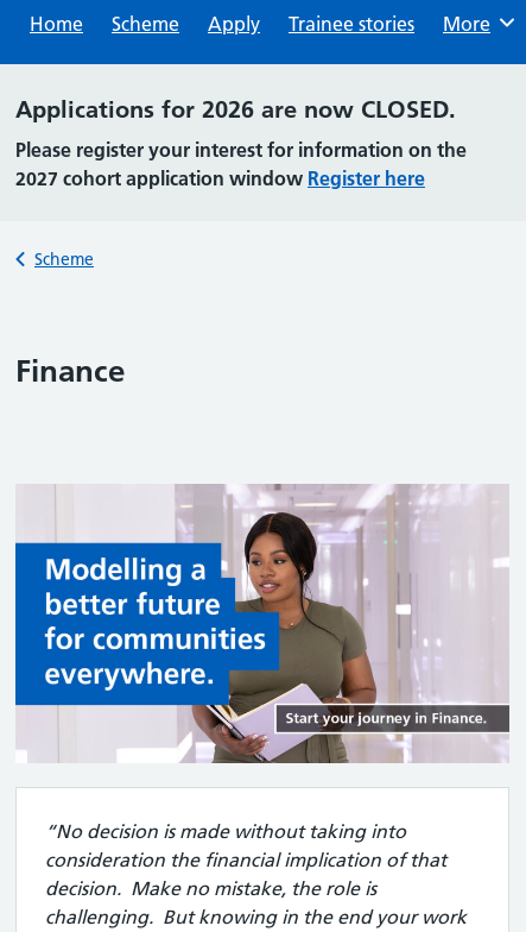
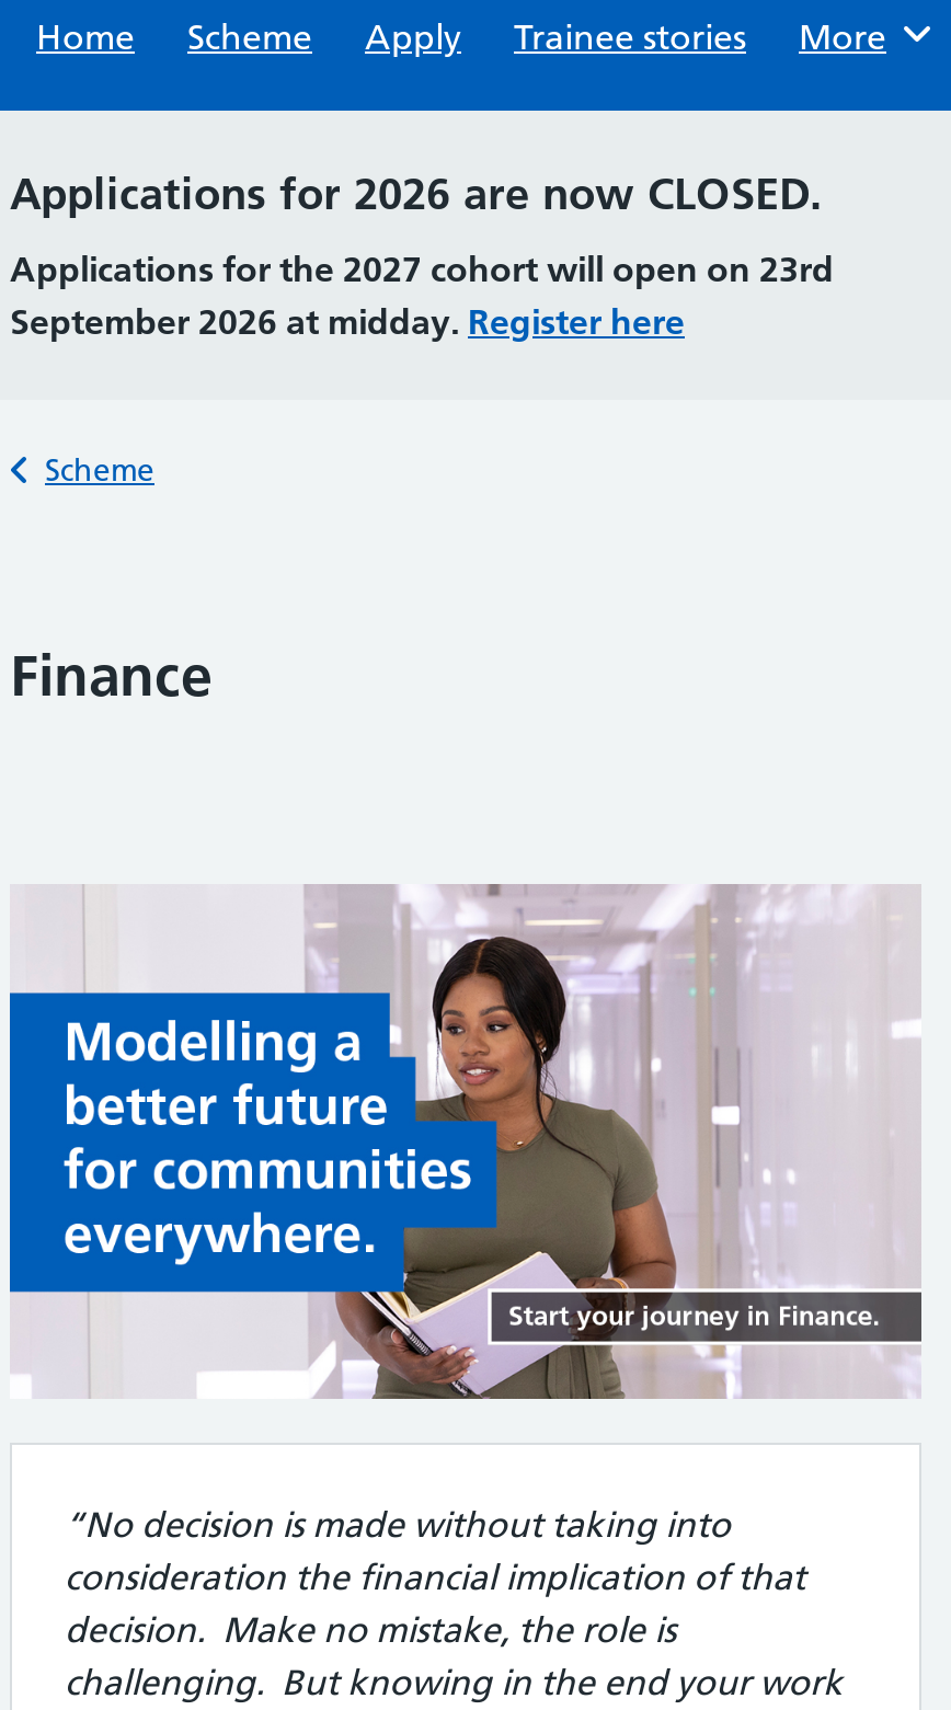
[15,138,467,190] Please register your interest for information on the | 2027 cohort application window Register here -> [10,246,834,343] Applications for the 2027 cohort will open on 23rd | September 2026 at midday. Register here

